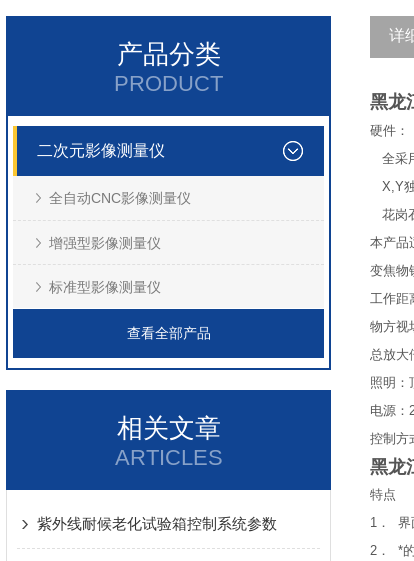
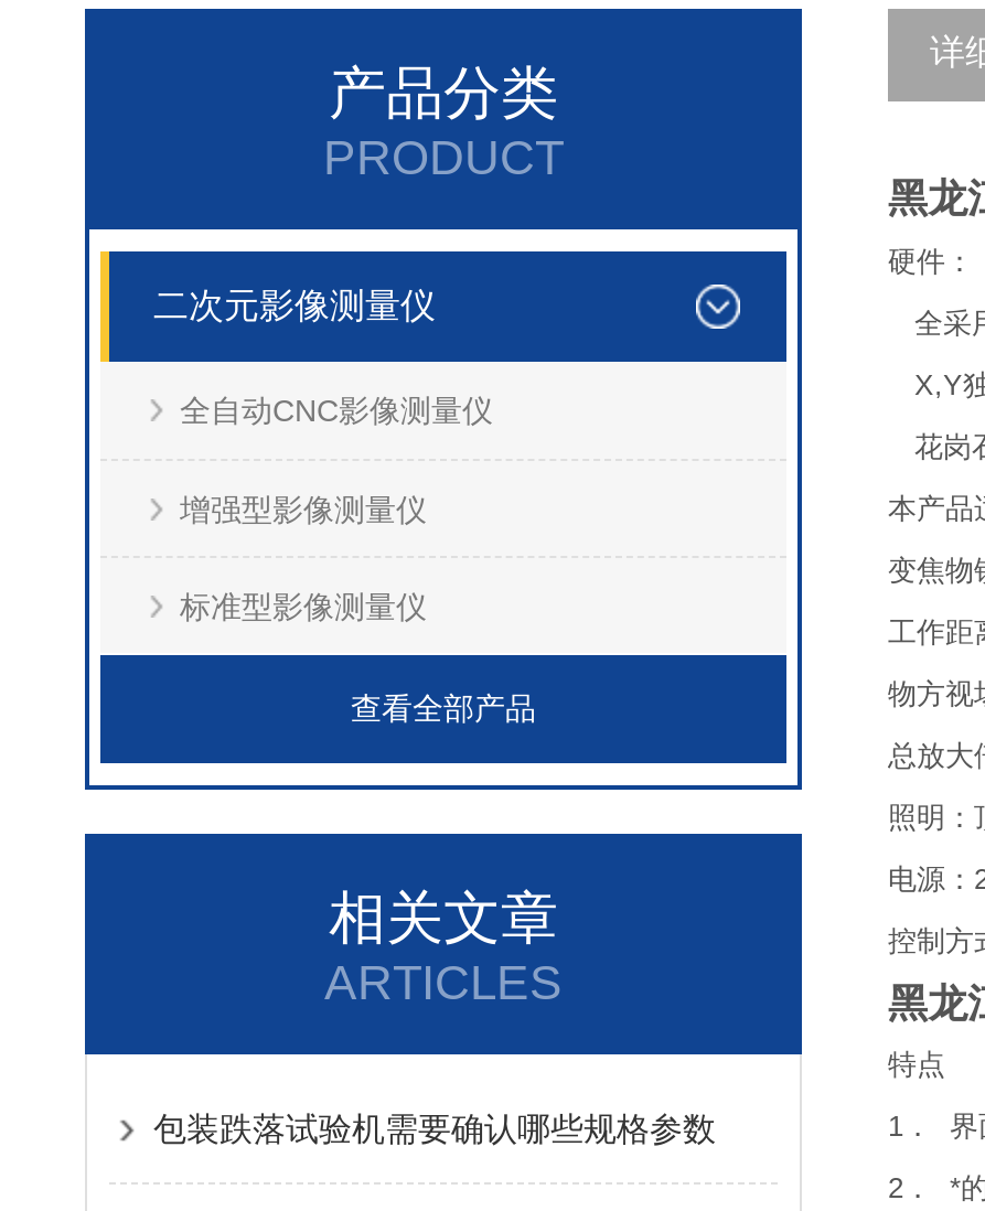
[37,515,277,532] 紫外线耐候老化试验箱控制系统参数 -> [153,1110,716,1147] 包装跌落试验机需要确认哪些规格参数

